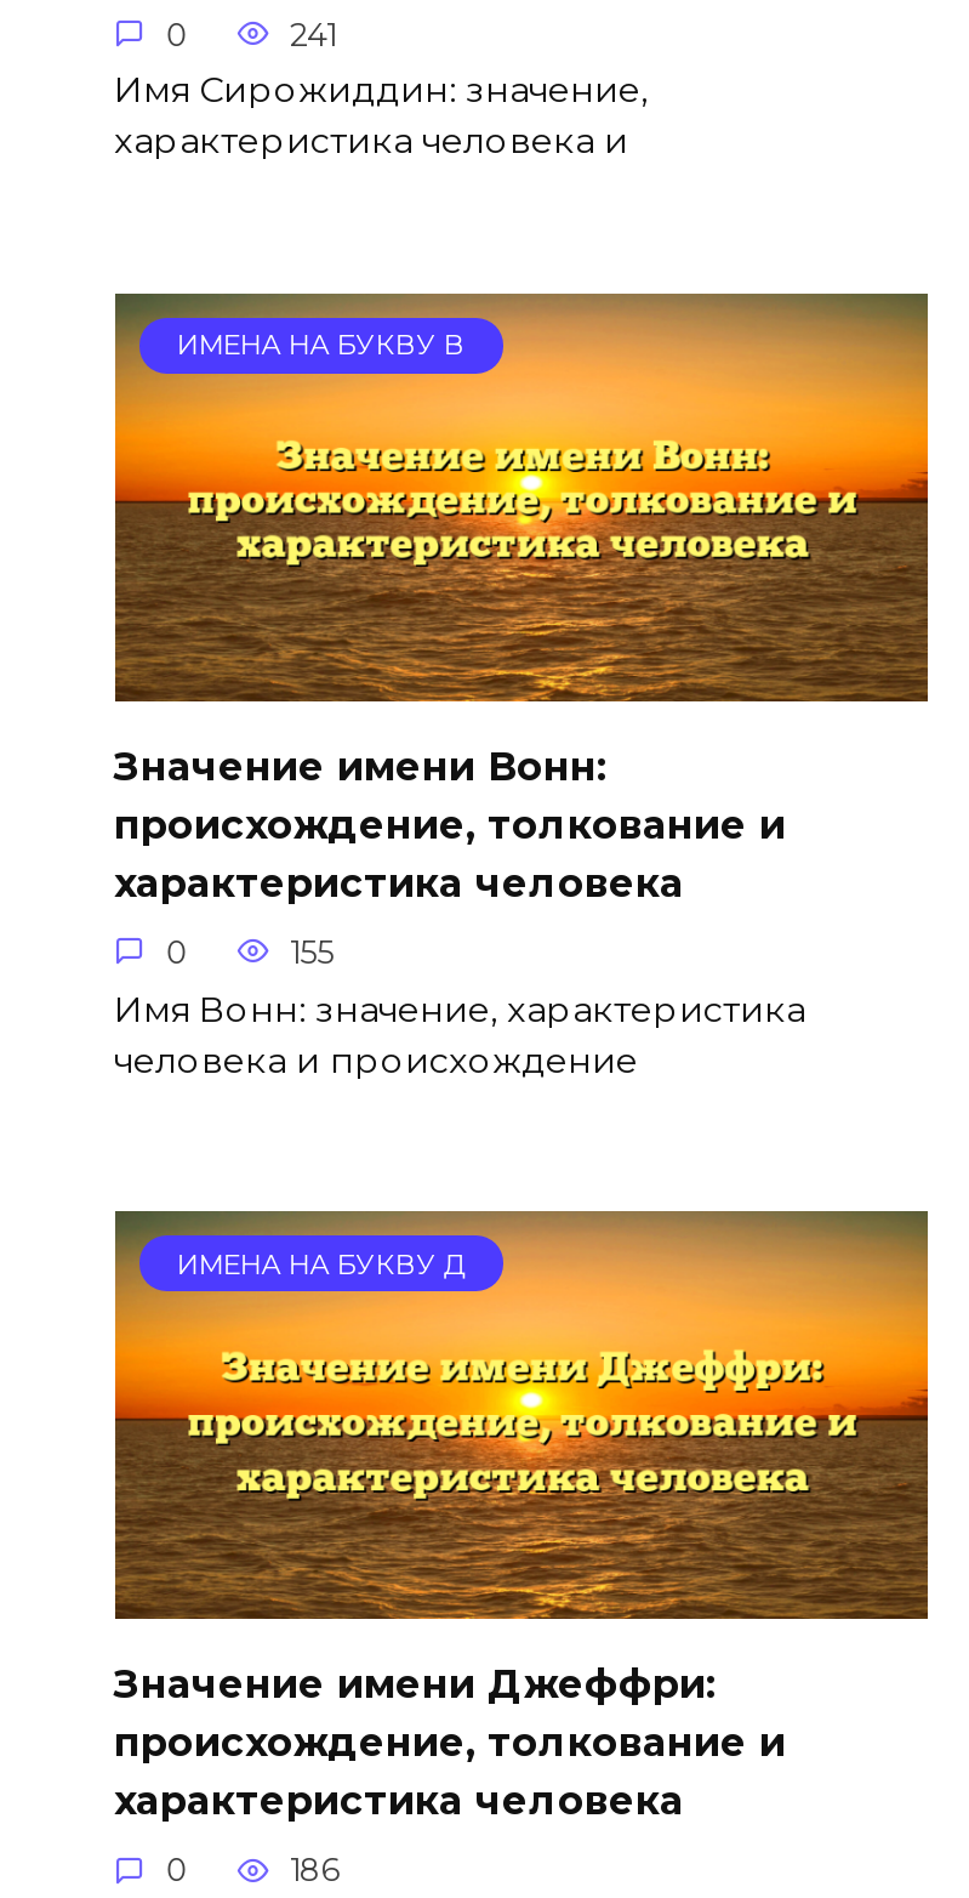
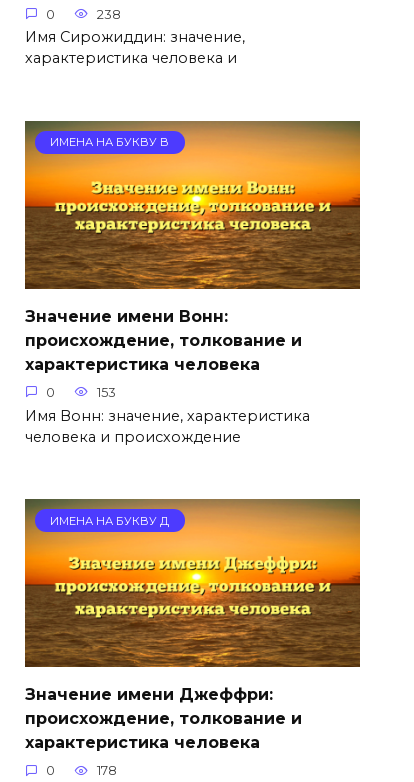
[290,16,336,53] 241 -> [97,7,121,22] 238
[290,934,334,971] 155 -> [97,385,116,400] 153
[290,1852,341,1889] 186 -> [97,763,117,778] 178

